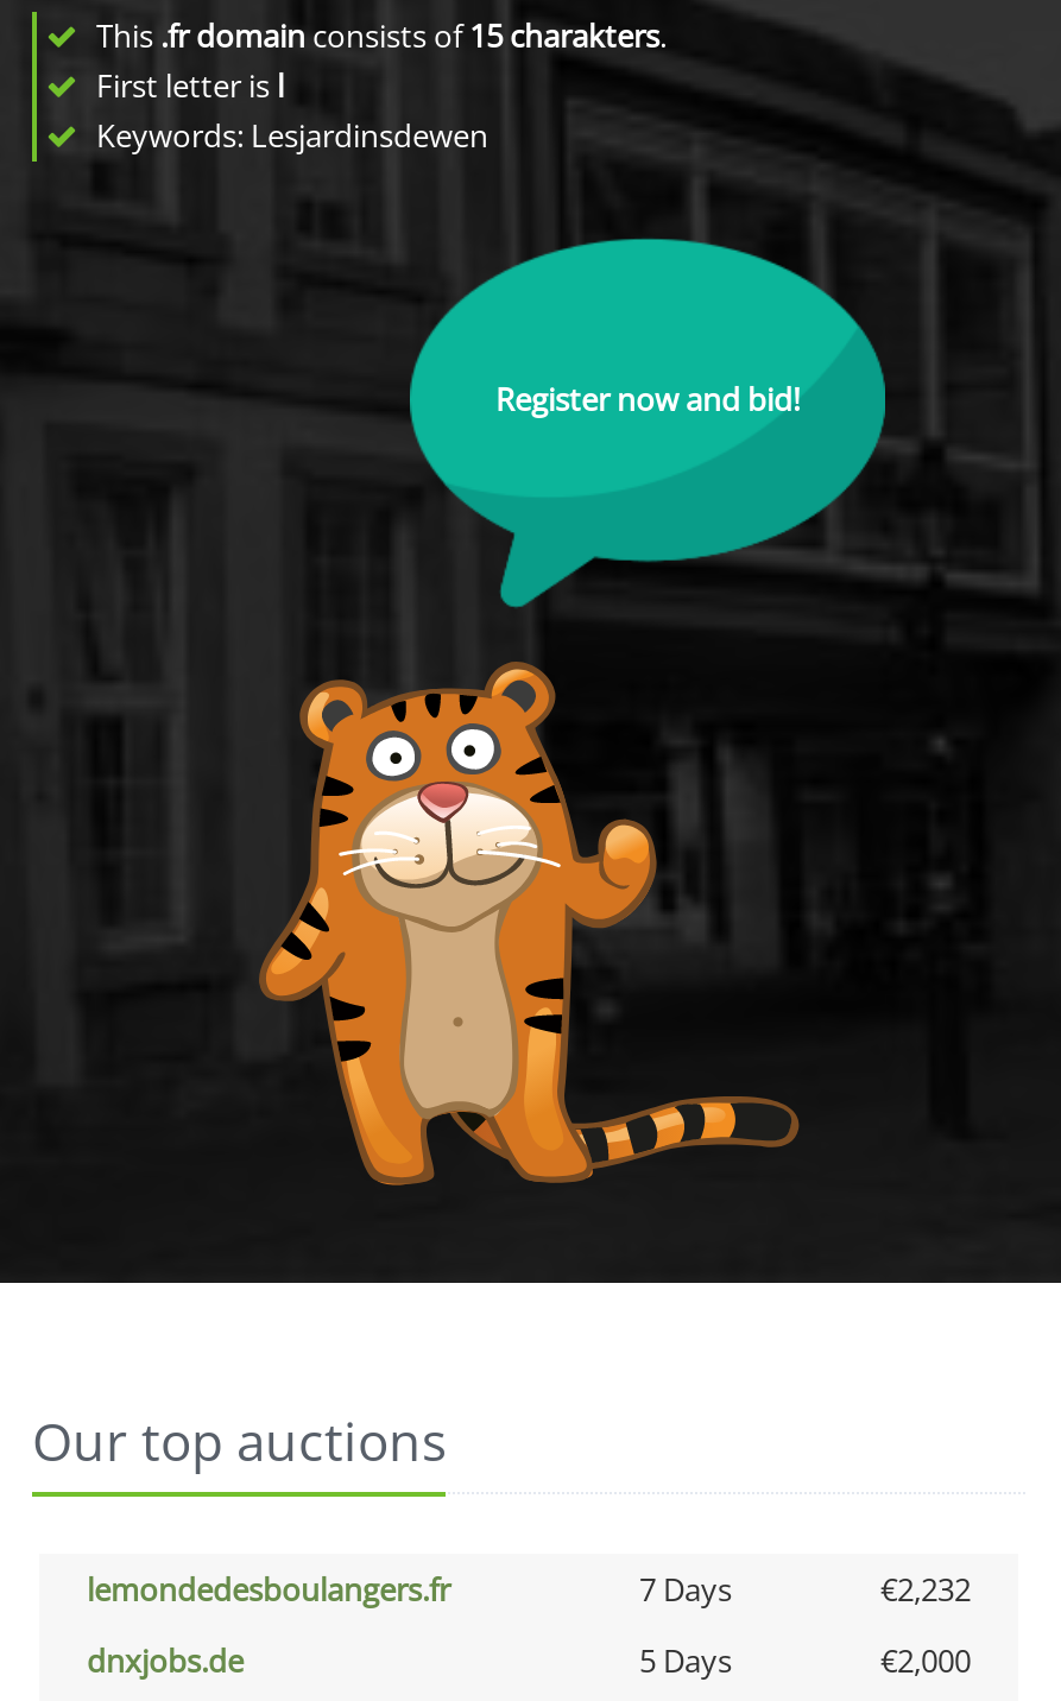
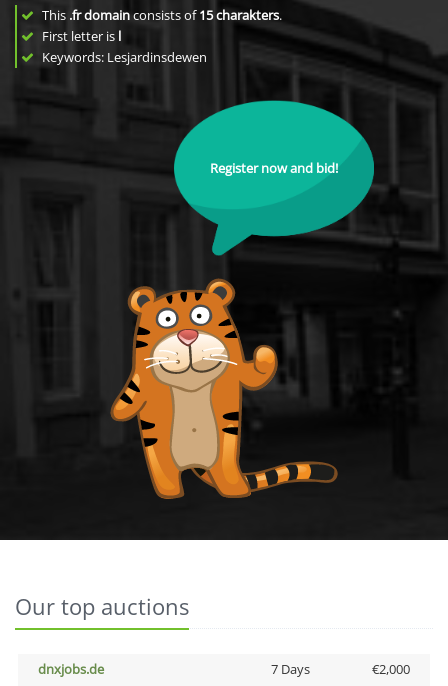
[87,1568,971,1611] lemondedesboulangers.fr | 7 Days | €2,232 -> none
[639,1639,732,1682] 5 Days -> [270,660,309,678] 7 Days

